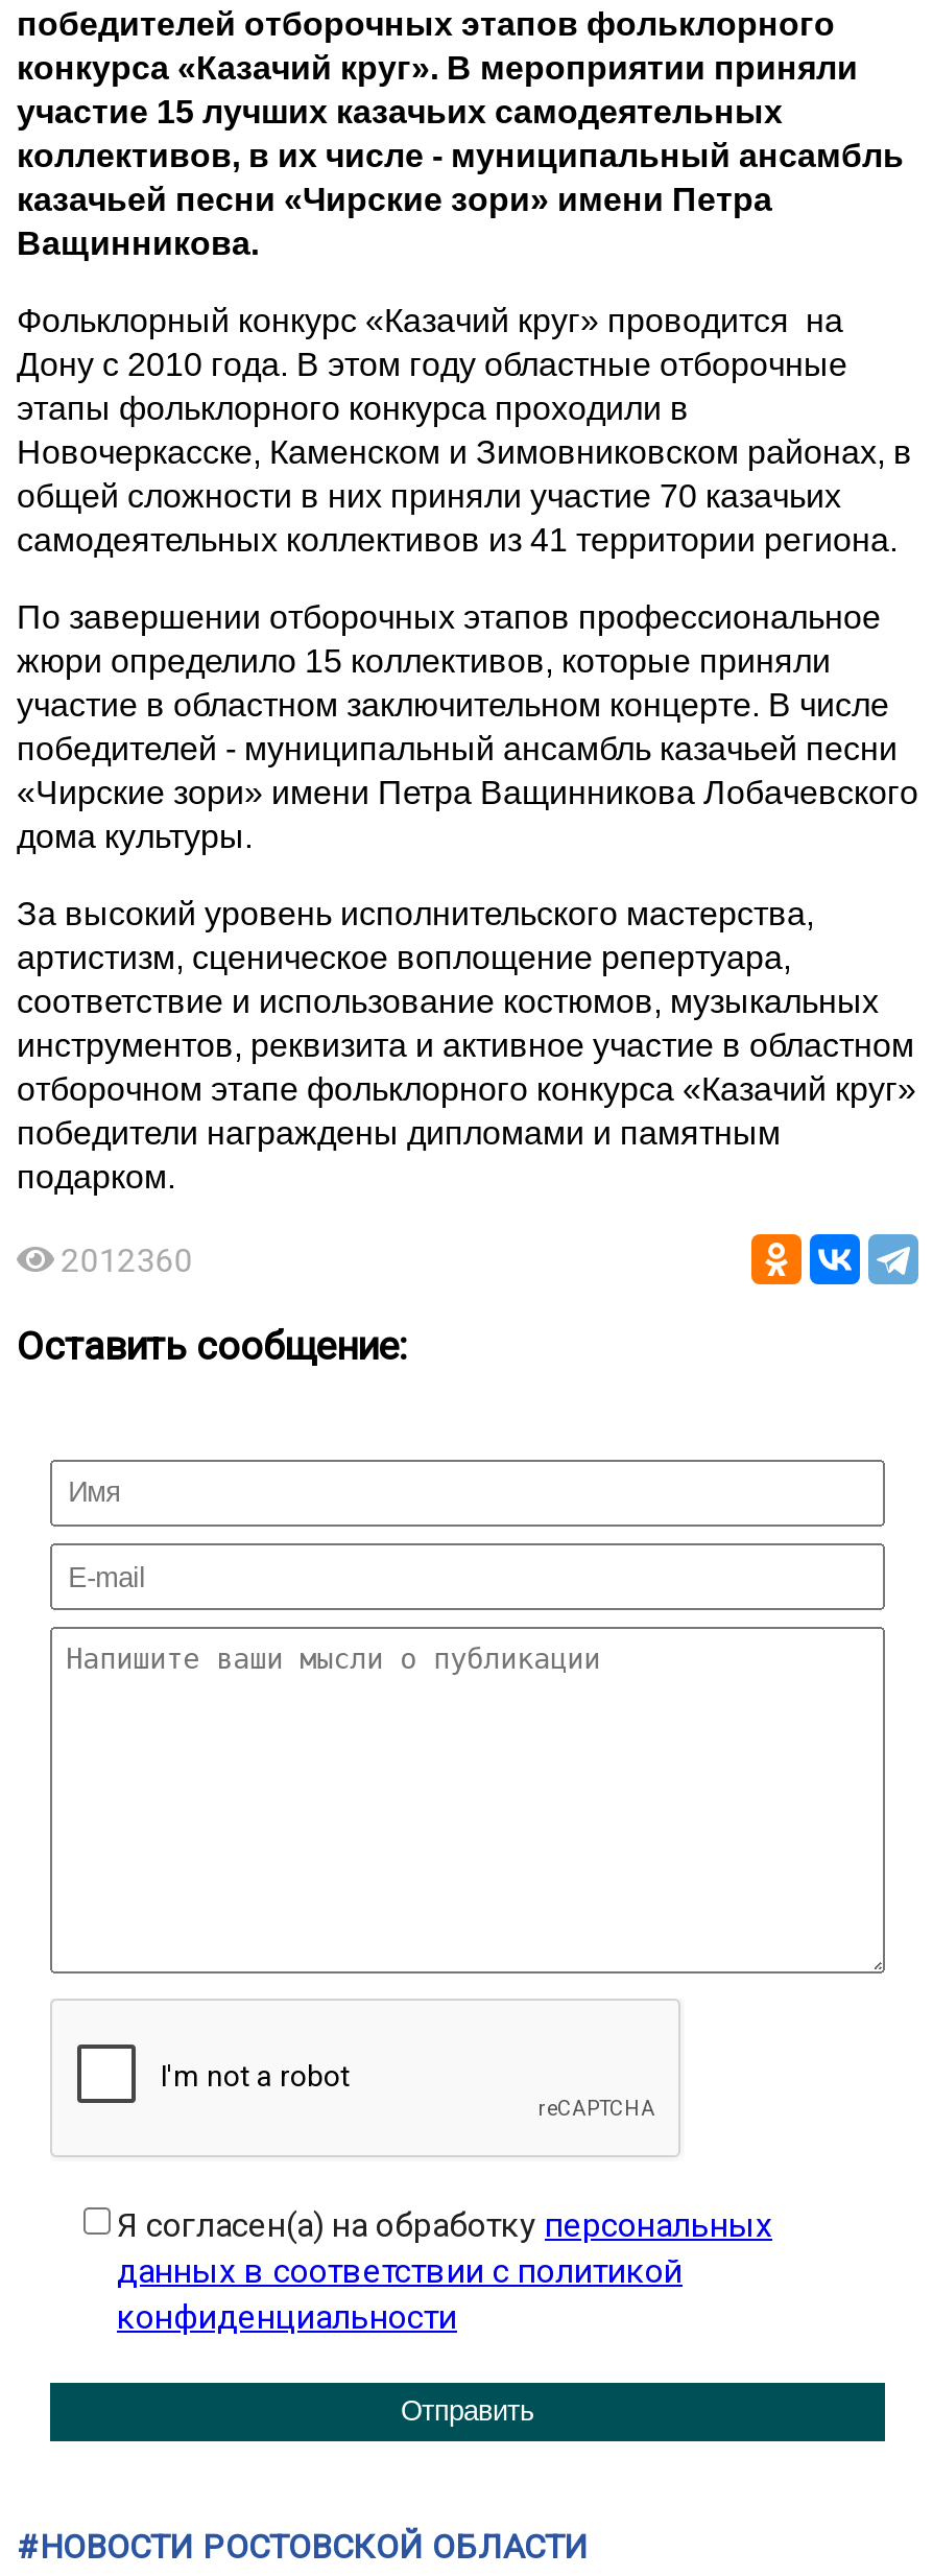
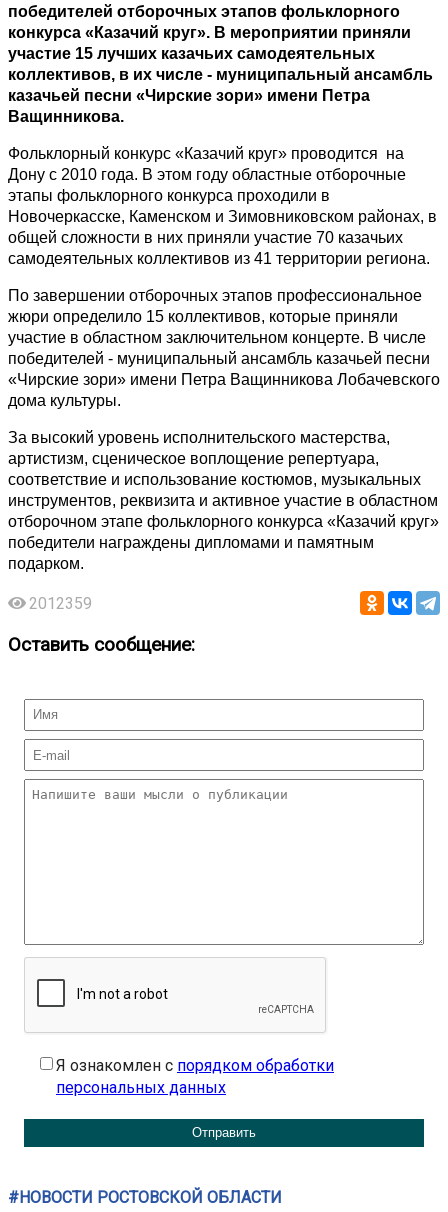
[61,1240,192,1280] 2012360 -> [29,594,92,613] 2012359
[117,2204,772,2336] Я согласен(а) на обработку персональных | данных в соответствии с политикой | конфиденциальности -> [56,1056,334,1097] Я ознакомлен с порядком обработки | персональных данных

